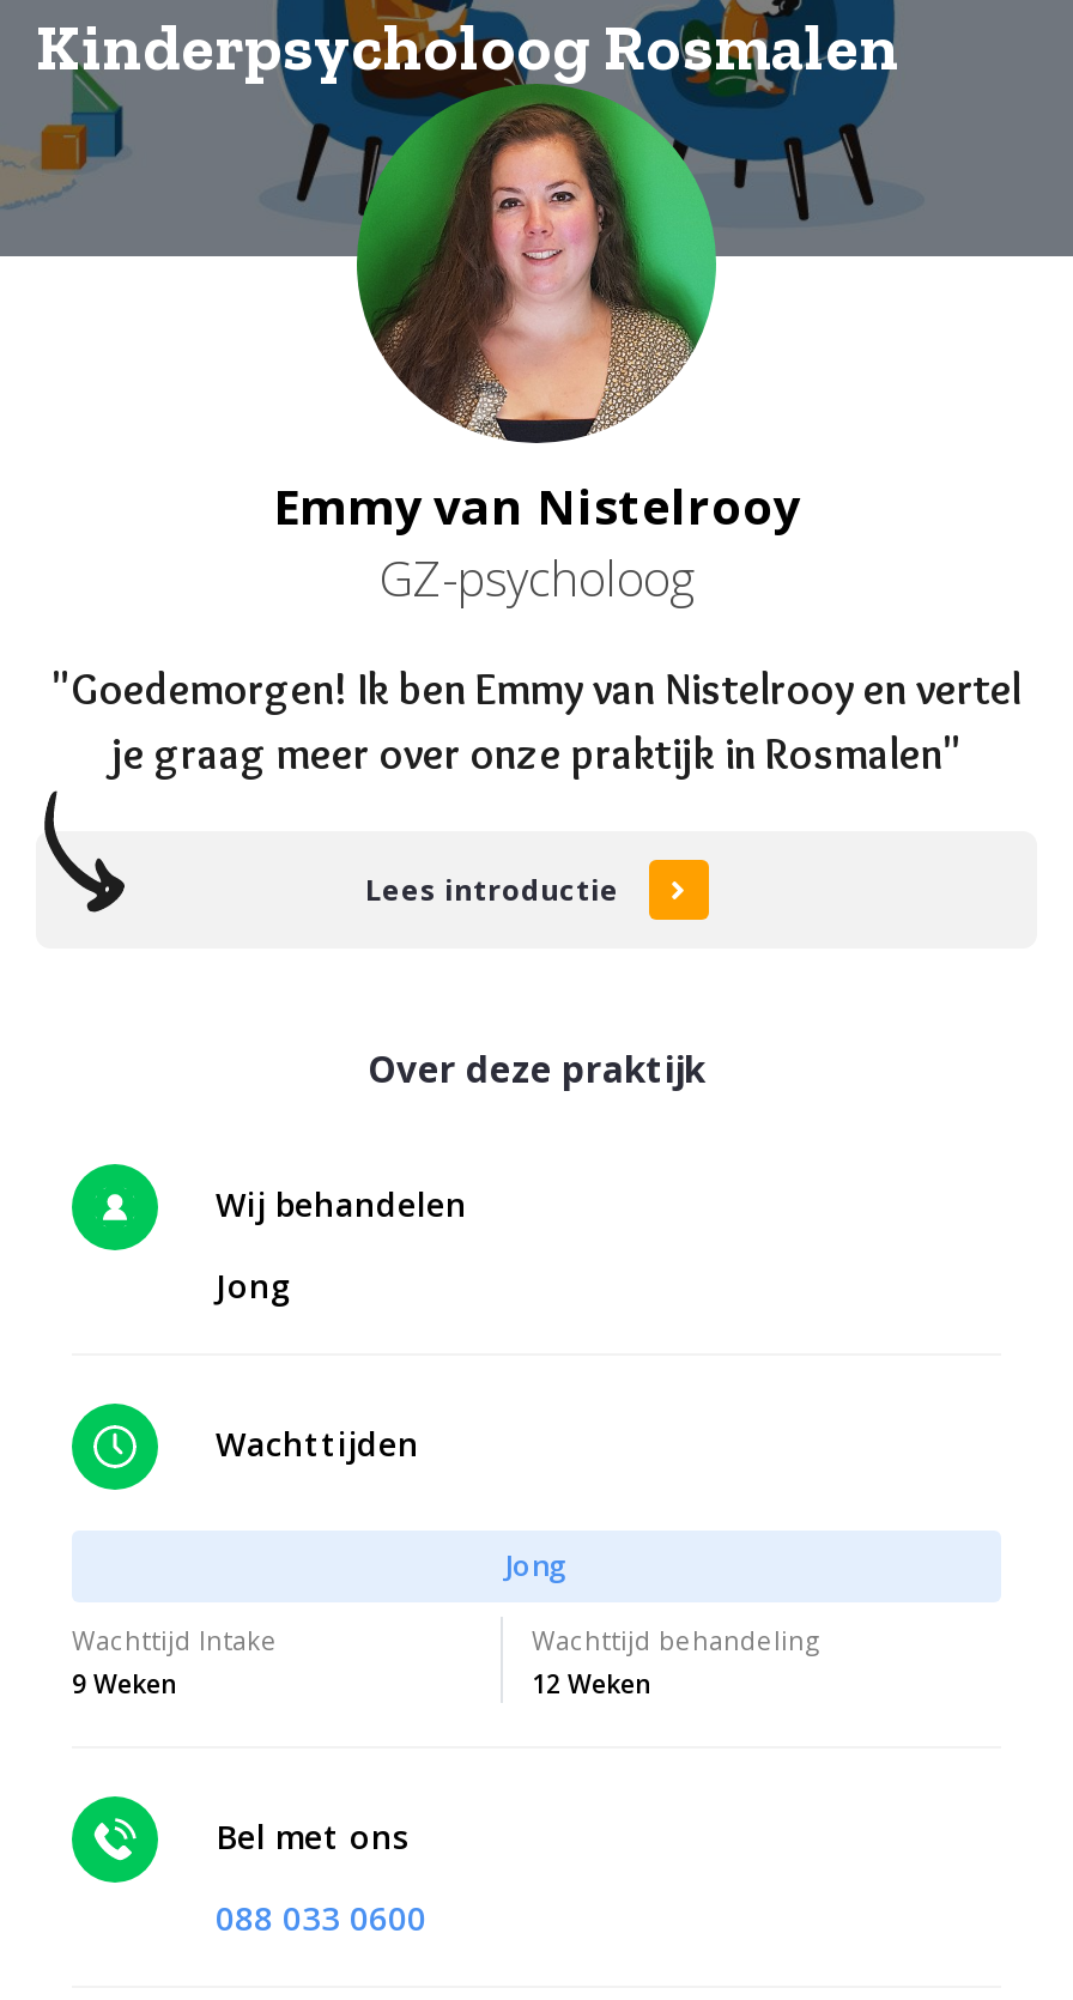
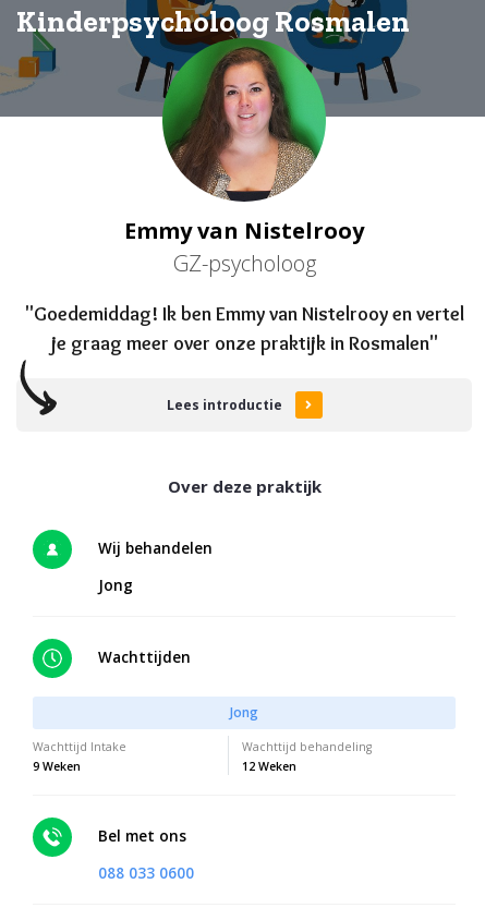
[51,663,1022,716] "Goedemorgen! Ik ben Emmy van Nistelrooy en vertel -> [25,302,464,326] "Goedemiddag! Ik ben Emmy van Nistelrooy en vertel

